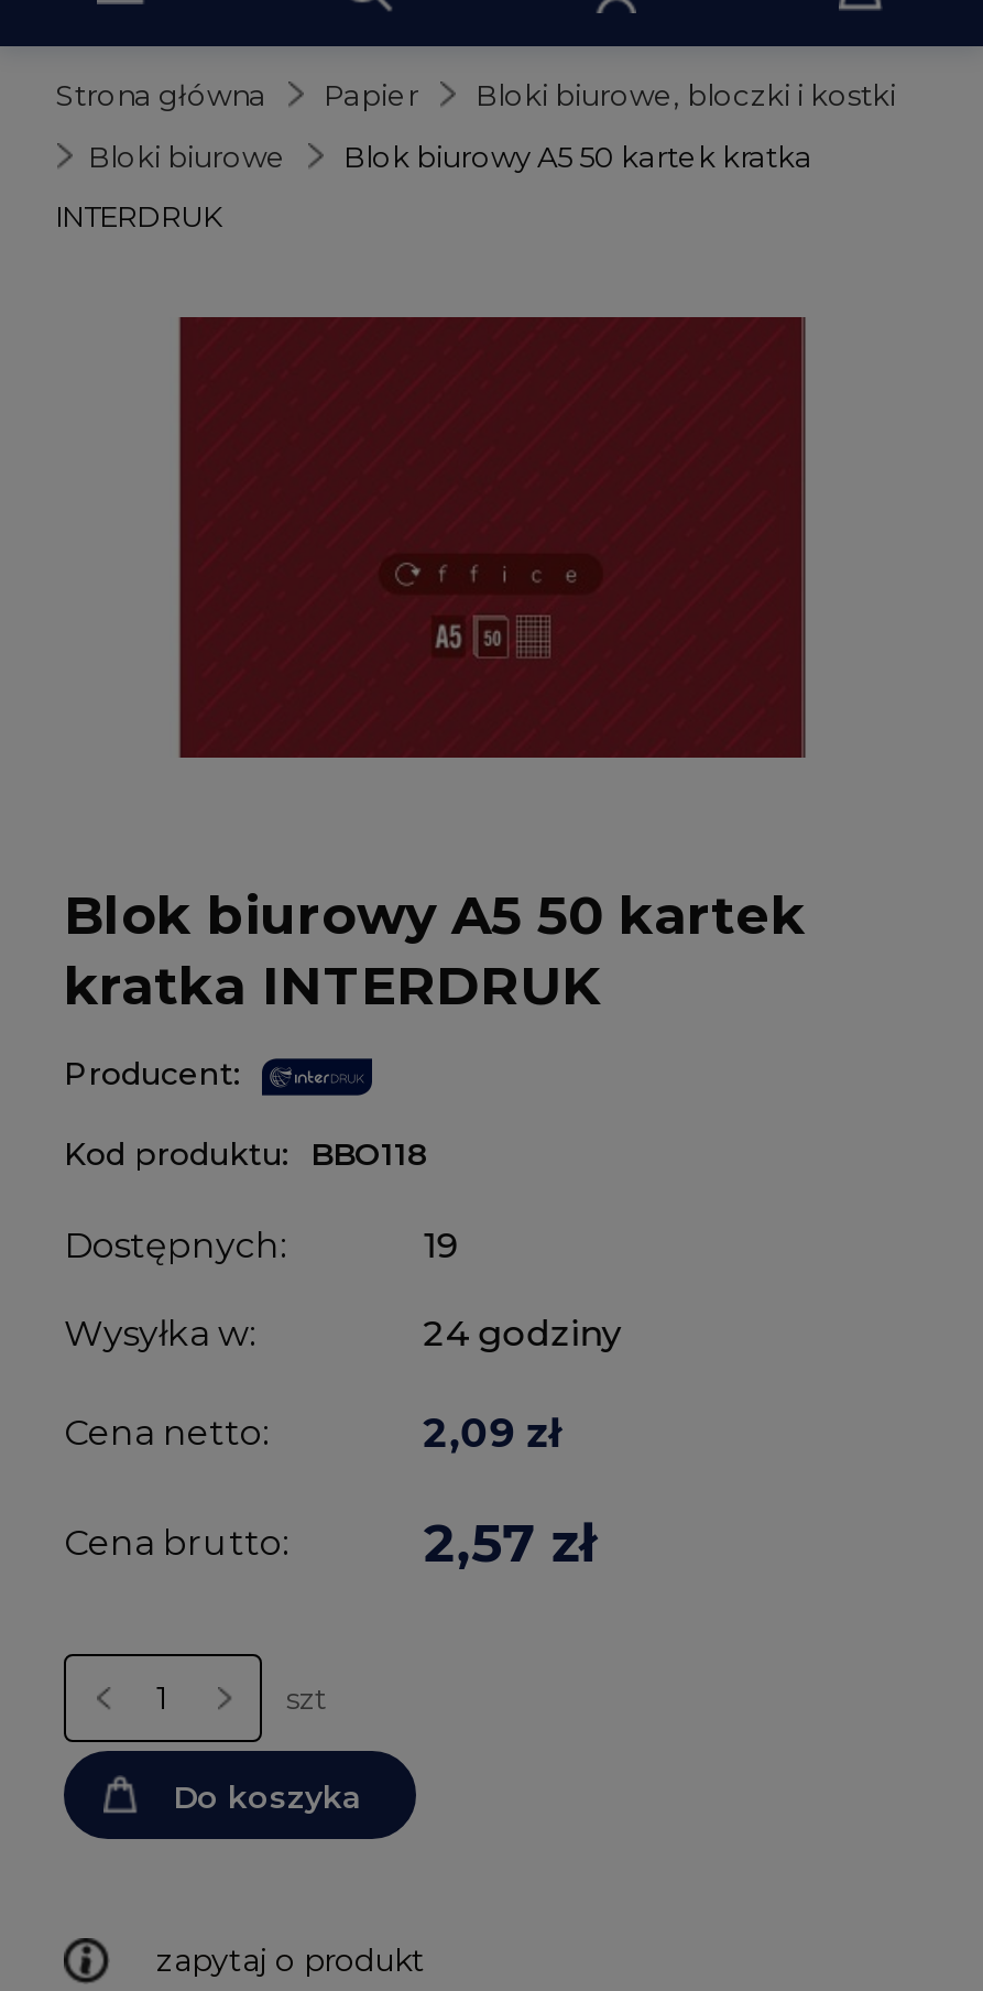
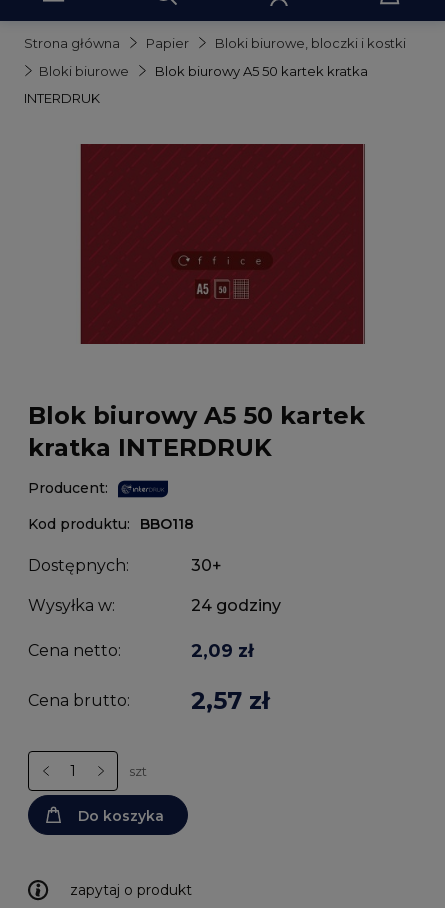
[423,1225,458,1266] 19 -> [191,556,222,575] 30+

